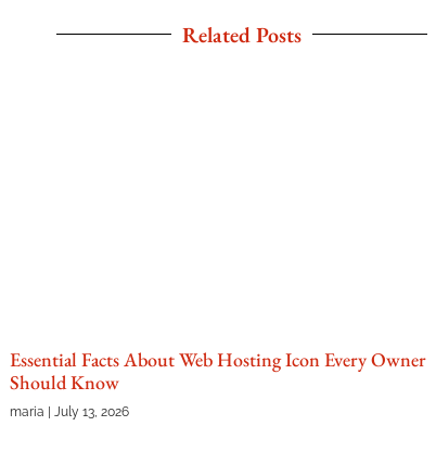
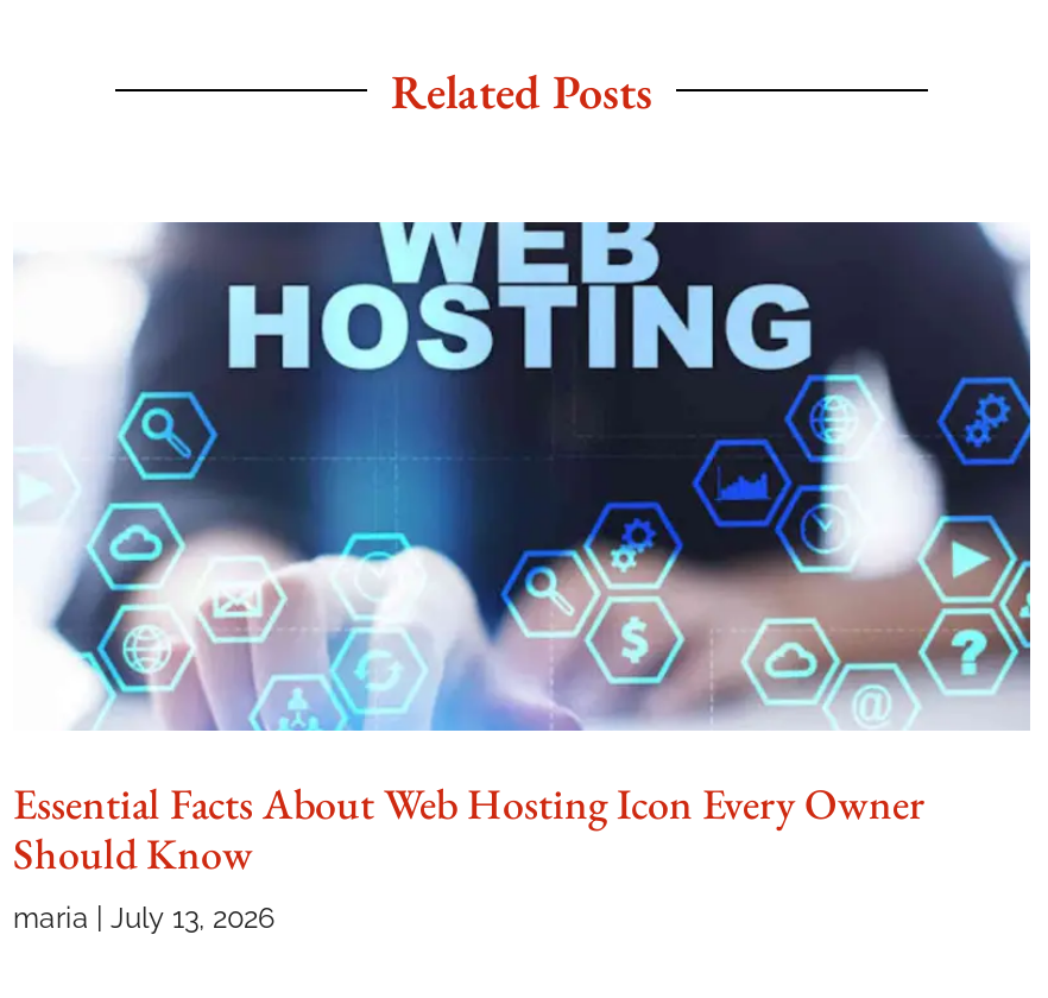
none -> [15,220,1033,733] [image]

